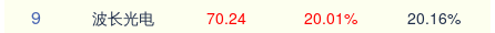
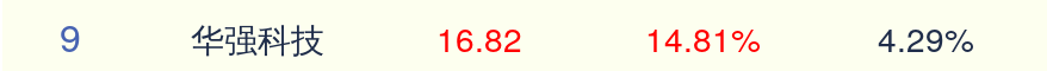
[92,7,461,29] 波长光电 | 70.24 | 20.01% | 20.16% -> [191,15,973,62] 华强科技 | 16.82 | 14.81% | 4.29%

